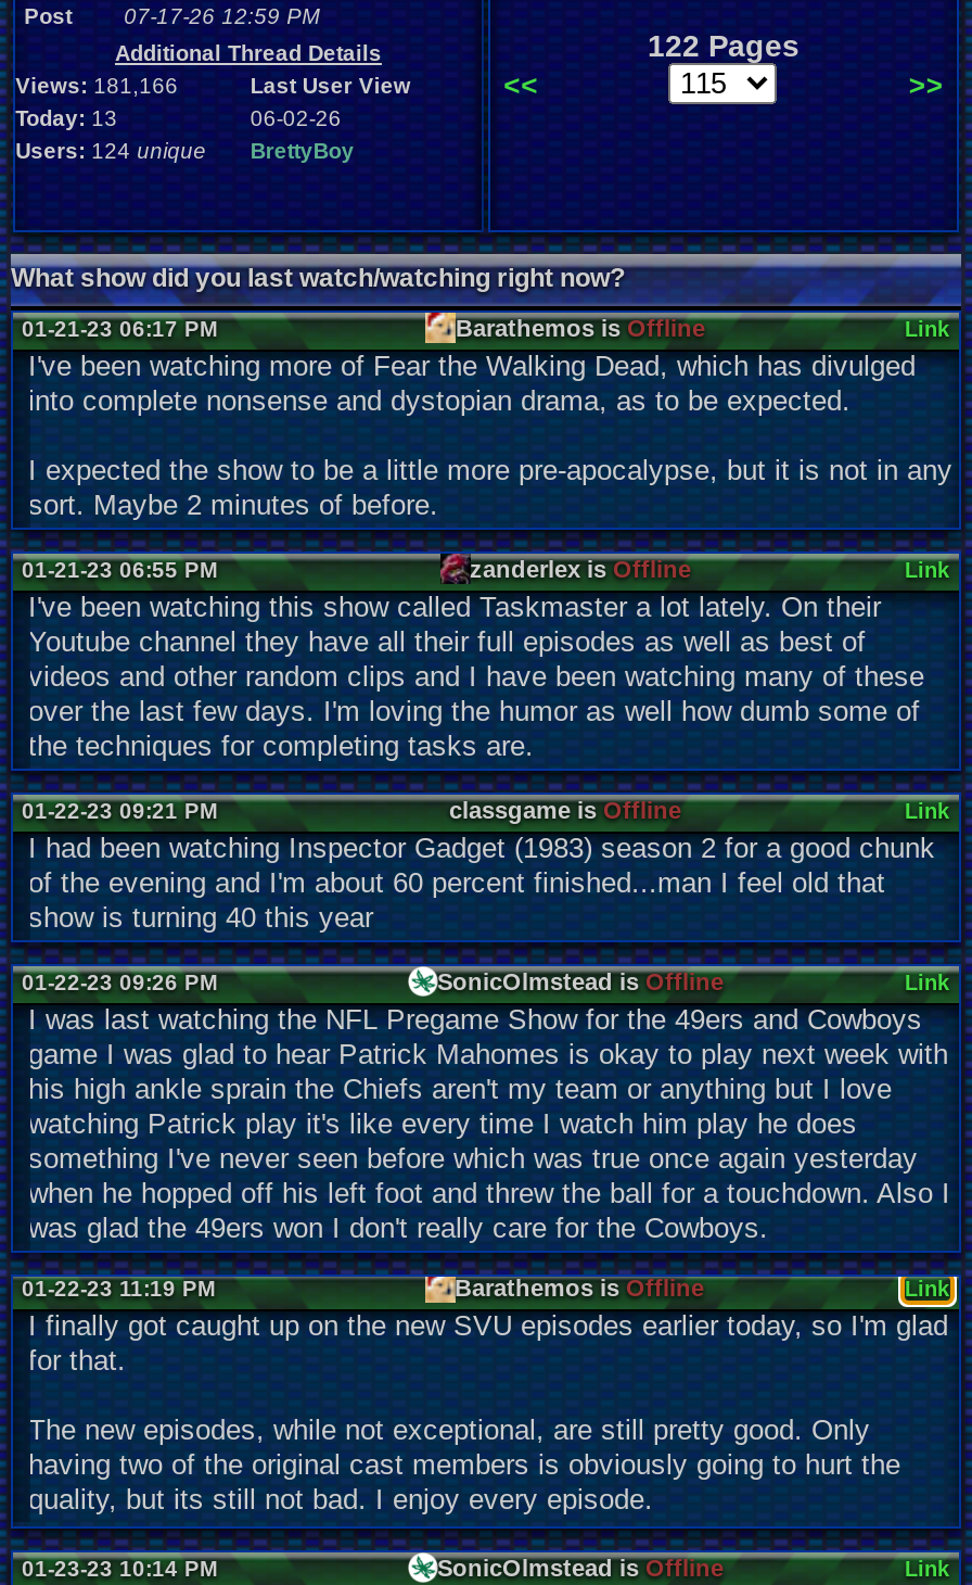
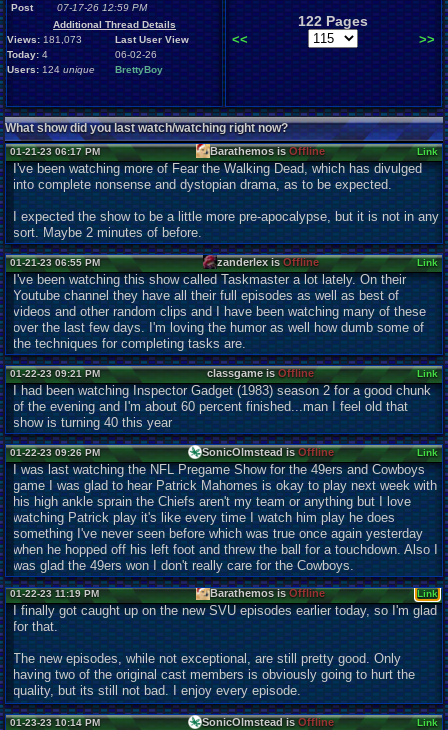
[15,74,178,98] Views: 181,166 -> [7,34,82,45] Views: 181,073
[15,106,117,130] Today: 13 -> [7,49,48,60] Today: 4

